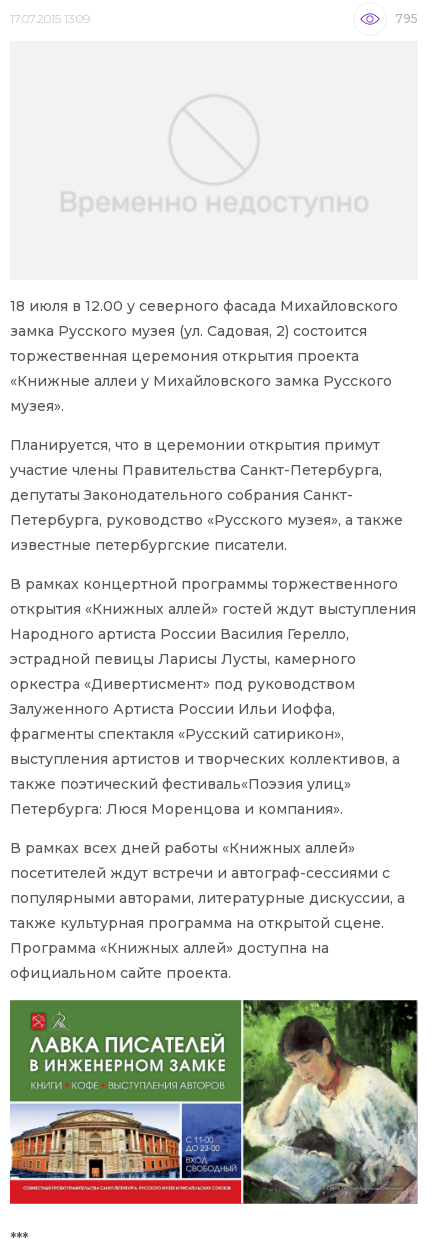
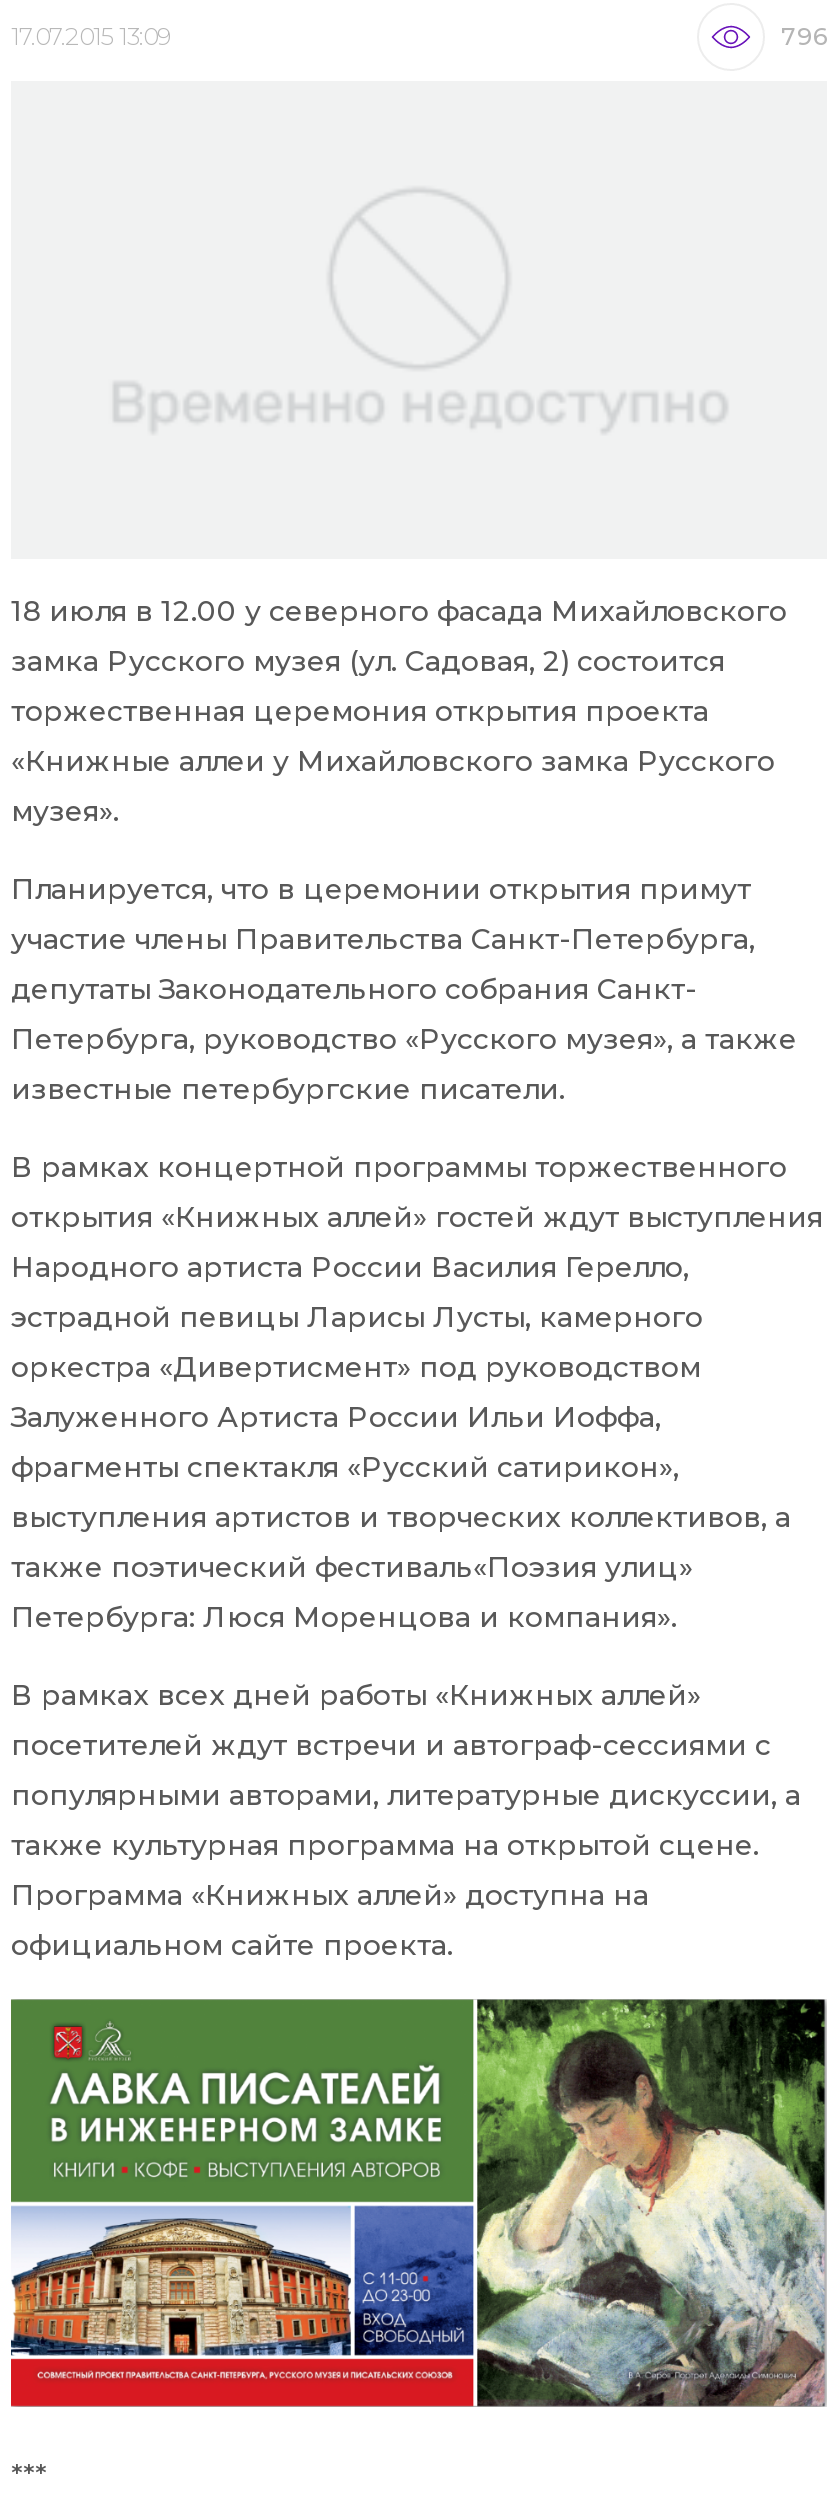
[395,11,418,26] 795 -> [781,21,827,51] 796

